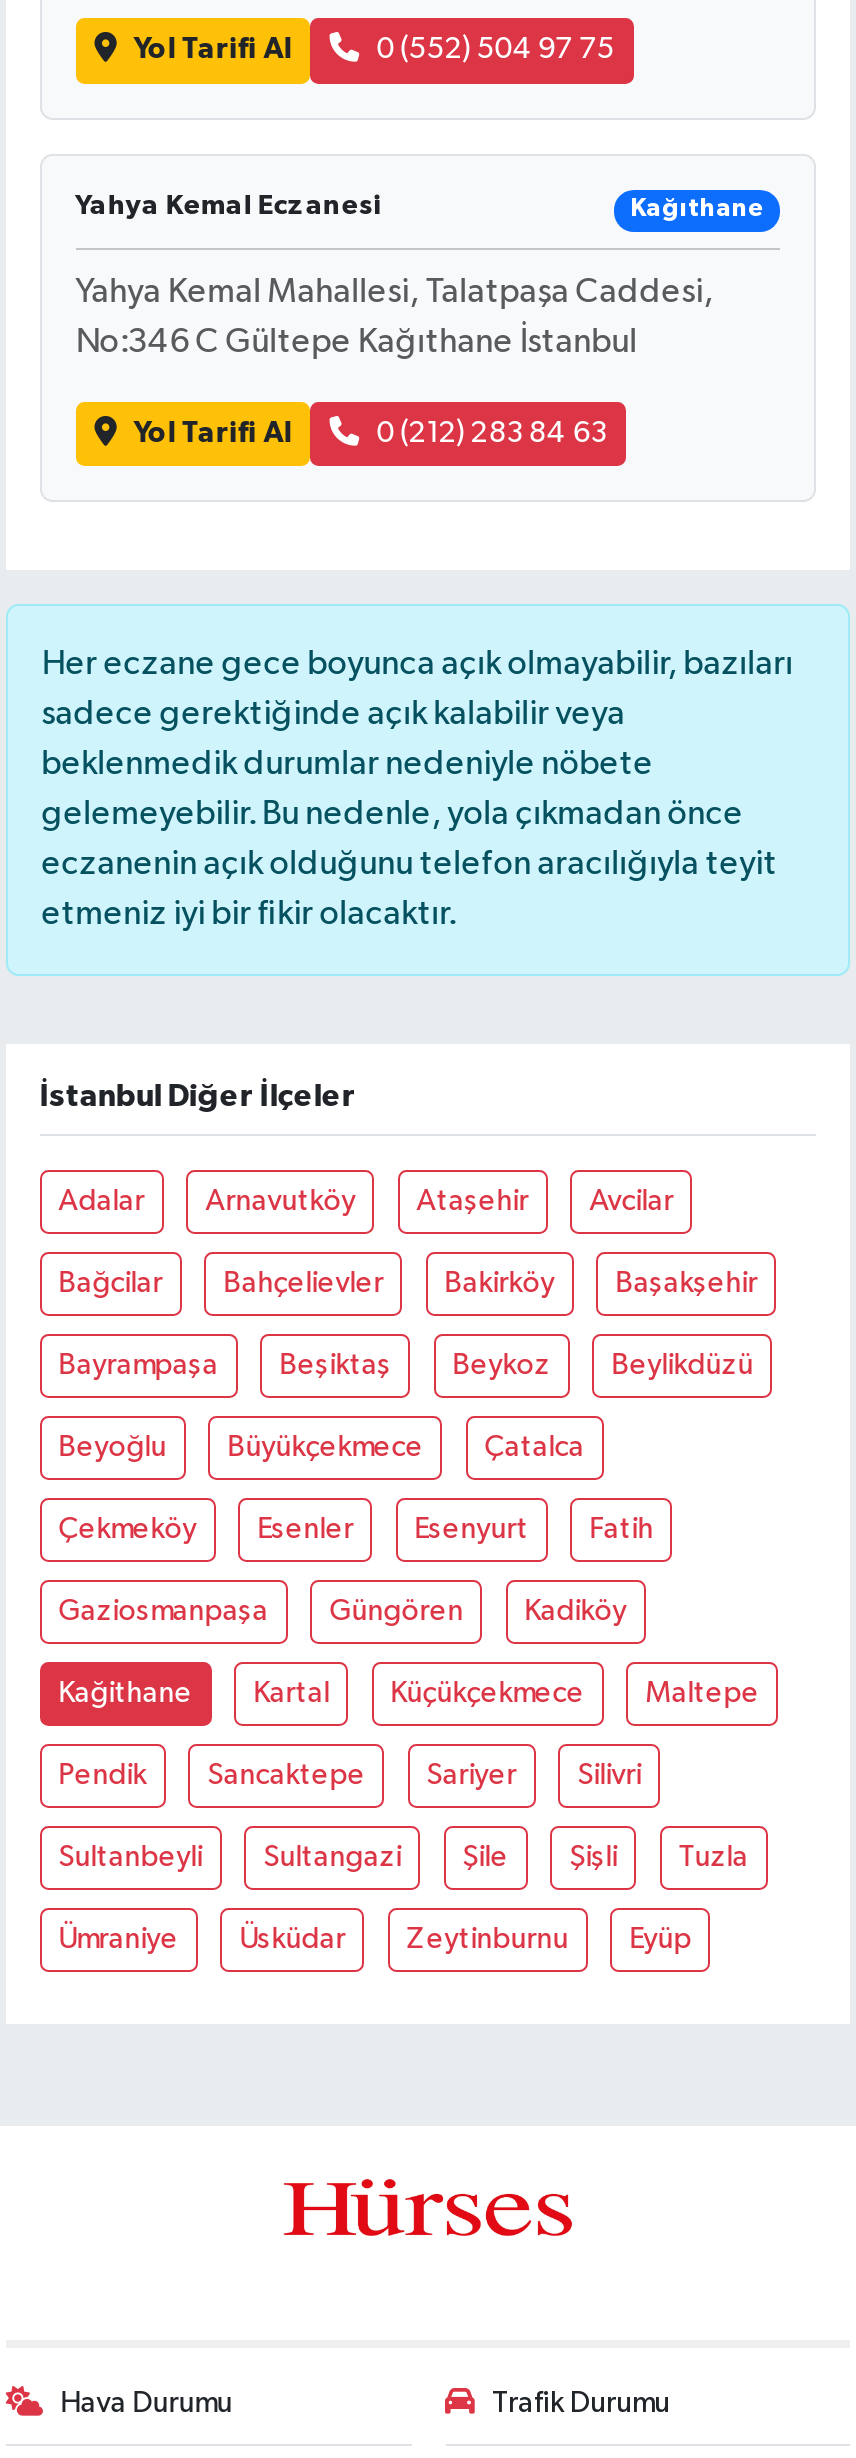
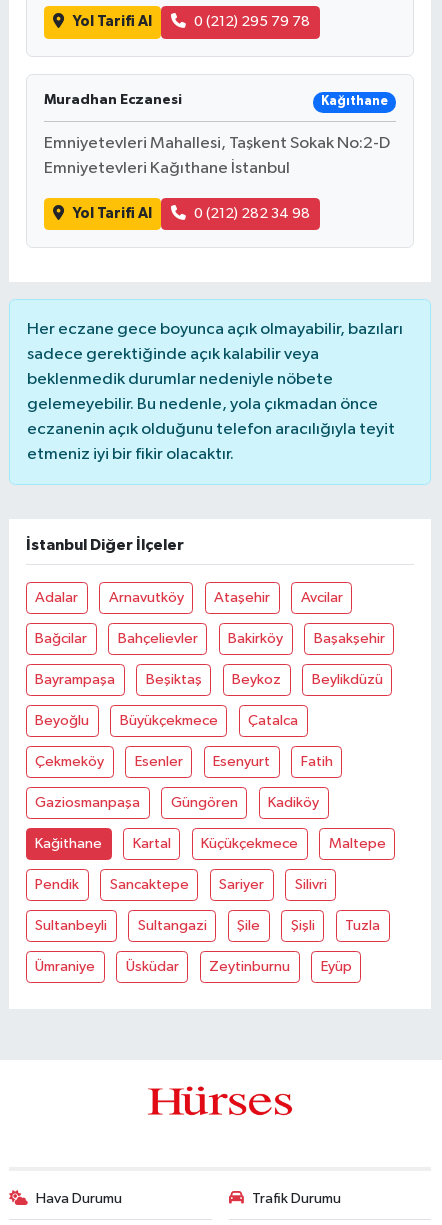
[376,35,614,65] 0 (552) 504 97 75 -> [194,14,310,29] 0 (212) 295 79 78
[76,191,382,219] Yahya Kemal Eczanesi -> [44,93,182,107] Muradhan Eczanesi
[76,275,714,309] Yahya Kemal Mahallesi, Talatpaşa Caddesi, -> [44,135,390,152] Emniyetevleri Mahallesi, Taşkent Sokak No:2-D
[76,325,638,359] No:346 C Gültepe Kağıthane İstanbul -> [44,160,290,177] Emniyetevleri Kağıthane İstanbul
[376,418,606,448] 0 (212) 283 84 63 -> [194,206,310,221] 0 (212) 282 34 98

